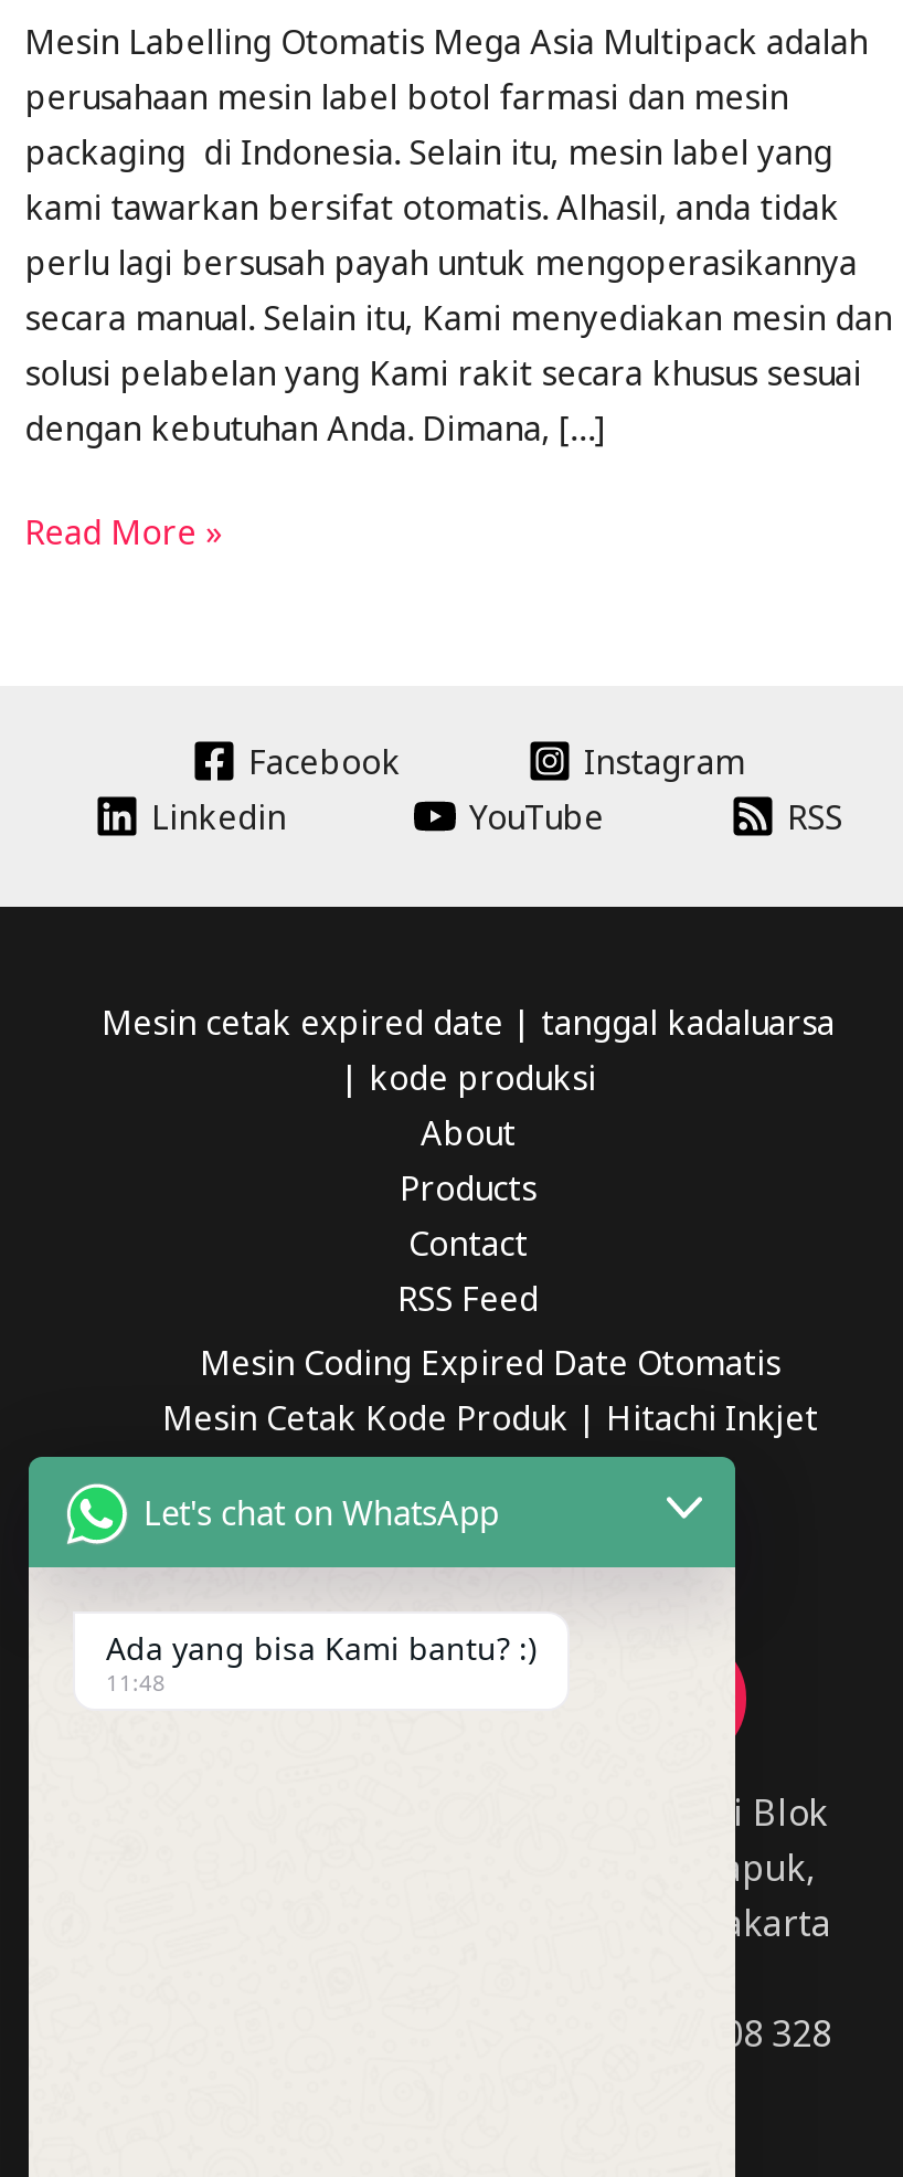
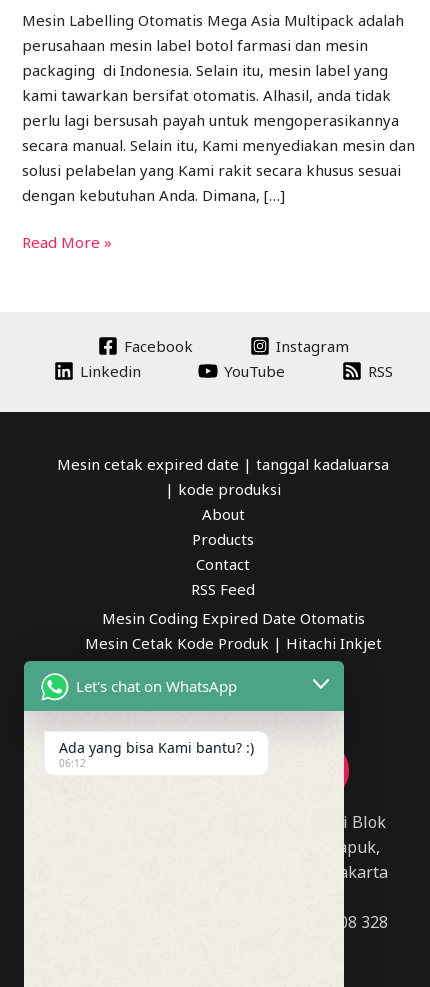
[106,1667,166,1698] 11:48 -> [59,756,86,770] 06:12

